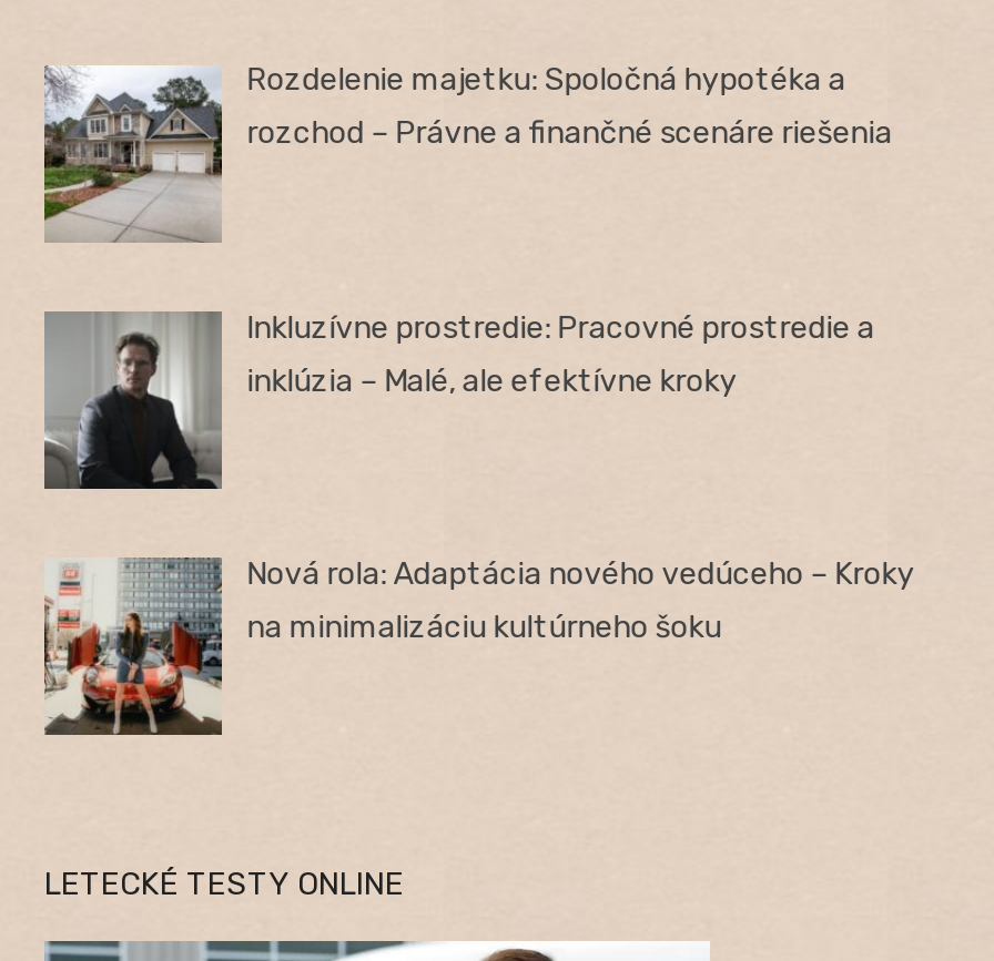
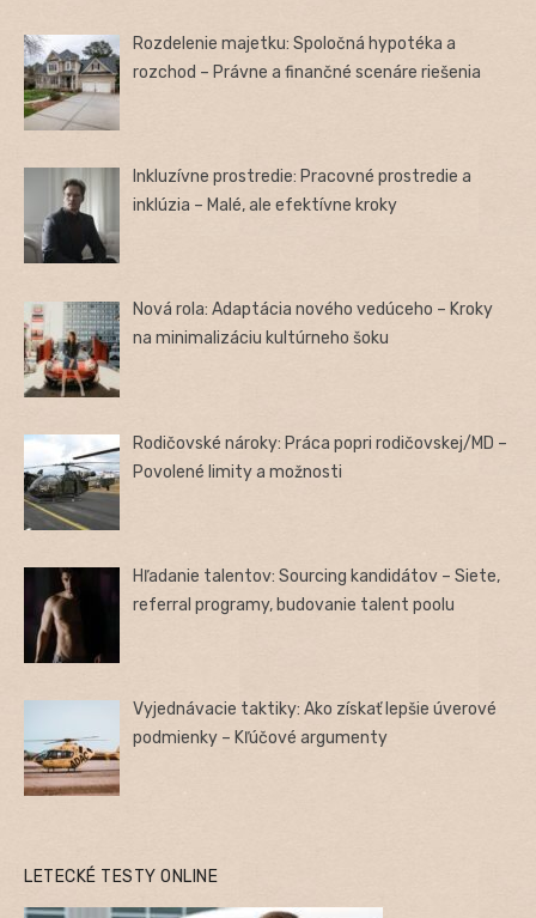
none -> [23,566,500,663] [image] | Hľadanie talentov: Sourcing kandidátov – Siete, | referral programy, budovanie talent poolu
none -> [23,699,497,797] [image] | Vyjednávacie taktiky: Ako získať lepšie úverové | podmienky – Kľúčové argumenty
none -> [24,433,508,530] [image] | Rodičovské nároky: Práca popri rodičovskej/MD – | Povolené limity a možnosti

